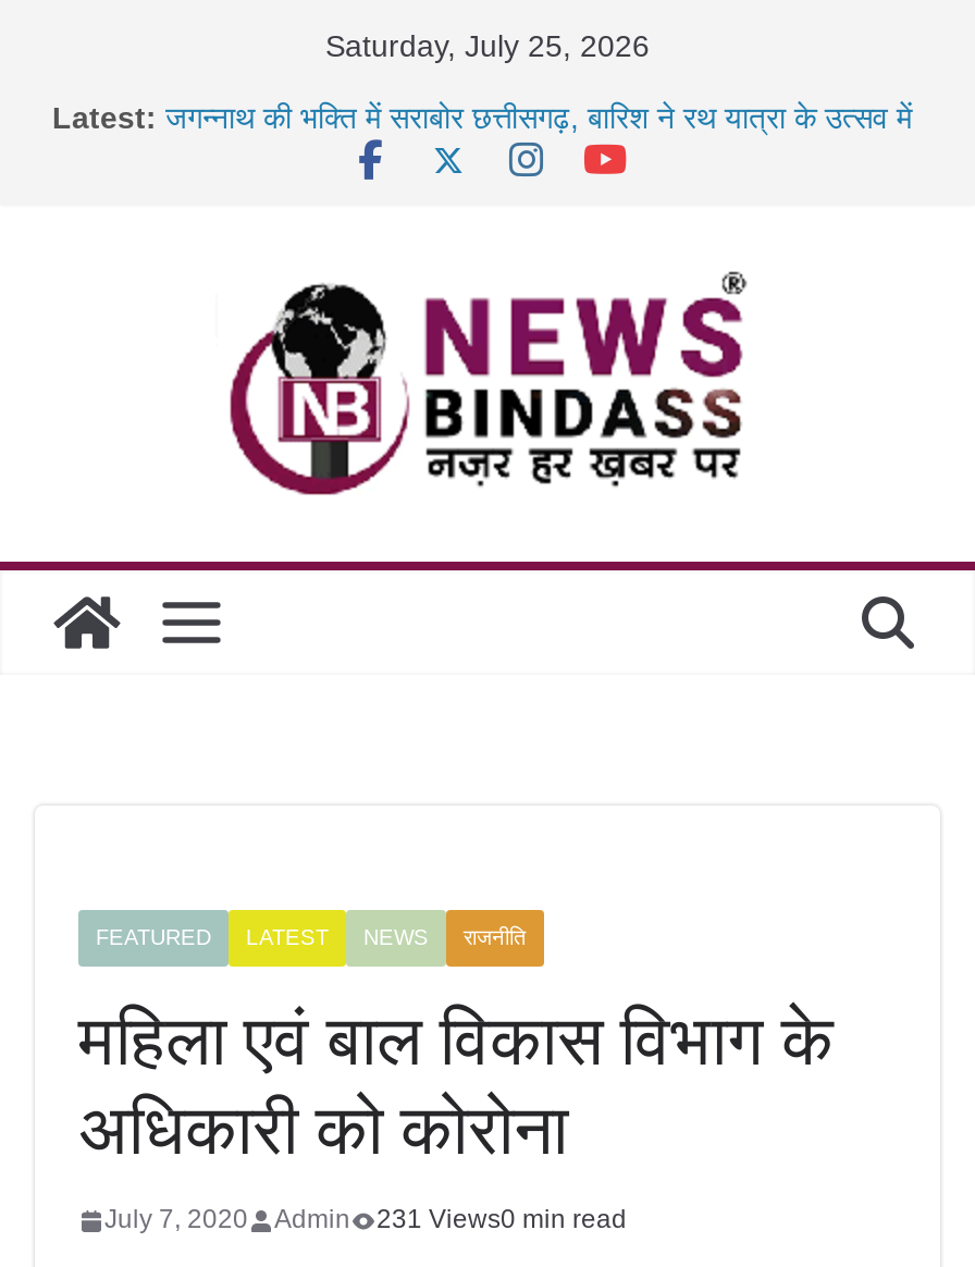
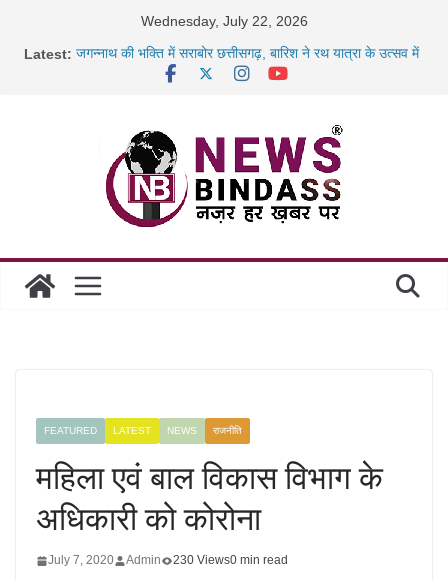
[325,28,650,63] Saturday, July 25, 2026 -> [140,13,307,29] Wednesday, July 22, 2026
[377,1204,627,1234] 231 Views0 min read -> [173,553,288,567] 230 Views0 min read

